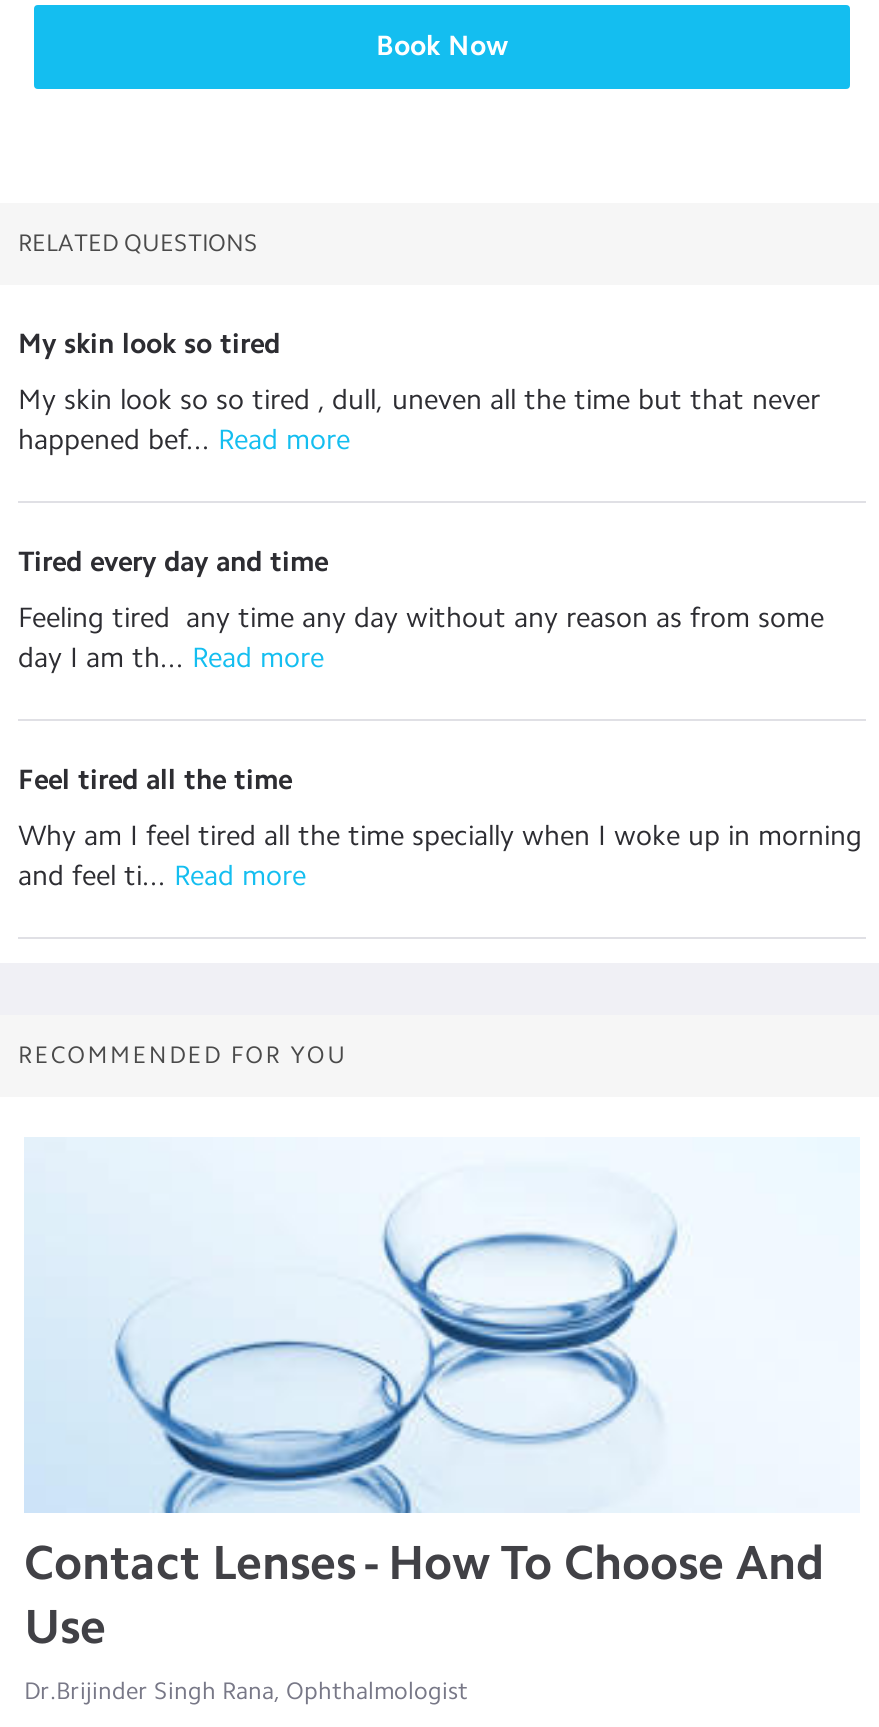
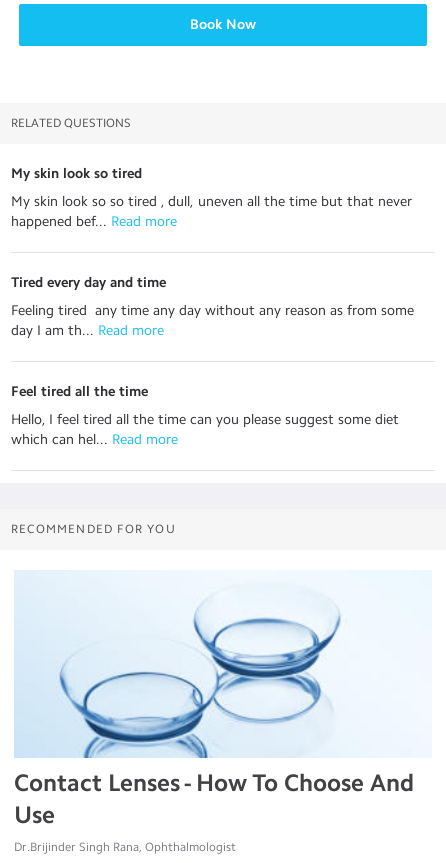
[18,819,862,893] Why am I feel tired all the time specially when I woke up in morning | and feel ti... Read more -> [11,411,399,448] Hello, I feel tired all the time can you please suggest some diet | which can hel... Read more

